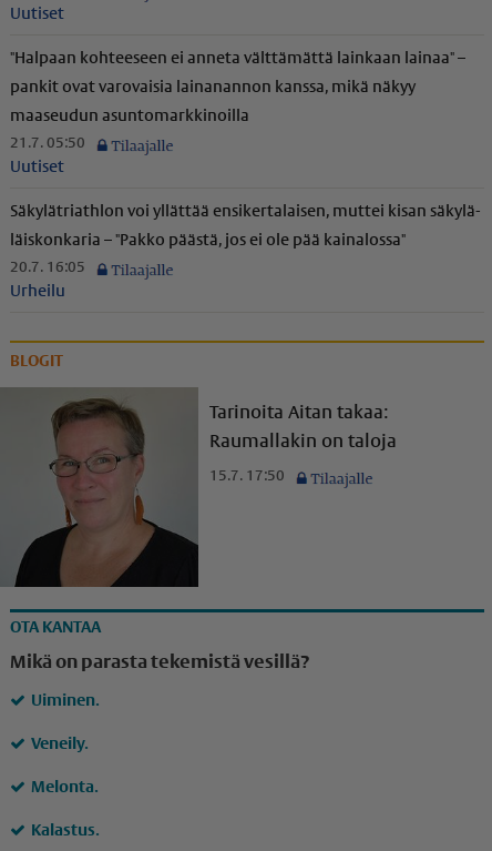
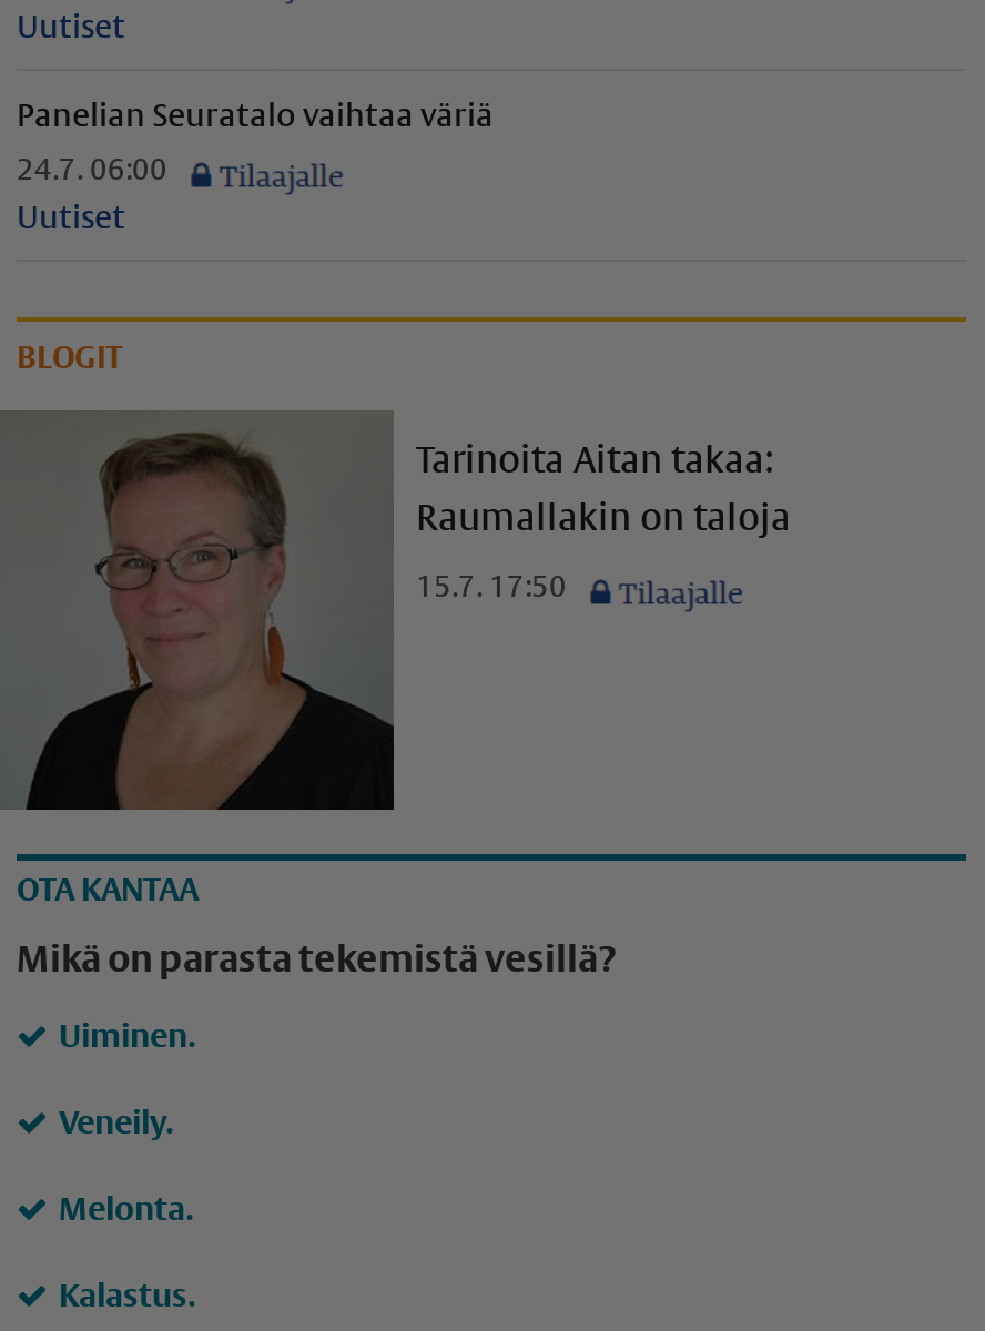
[10,51,465,150] "Halpaan kohteeseen ei anneta välttämättä lainkaan lainaa" – | pankit ovat varovaisia lainanannon kanssa, mikä näkyy | maaseudun asuntomarkkinoilla | 21.7. 05:50 -> [17,101,494,185] Panelian Seuratalo vaihtaa väriä | 24.7. 06:00
[10,204,481,299] Säkylätriathlon voi yllättää ensikertalaisen, muttei kisan säkylä | läiskonkaria – "Pakko päästä, jos ei ole pää kainalossa" | 20.7. 16:05 | Urheilu -> none

